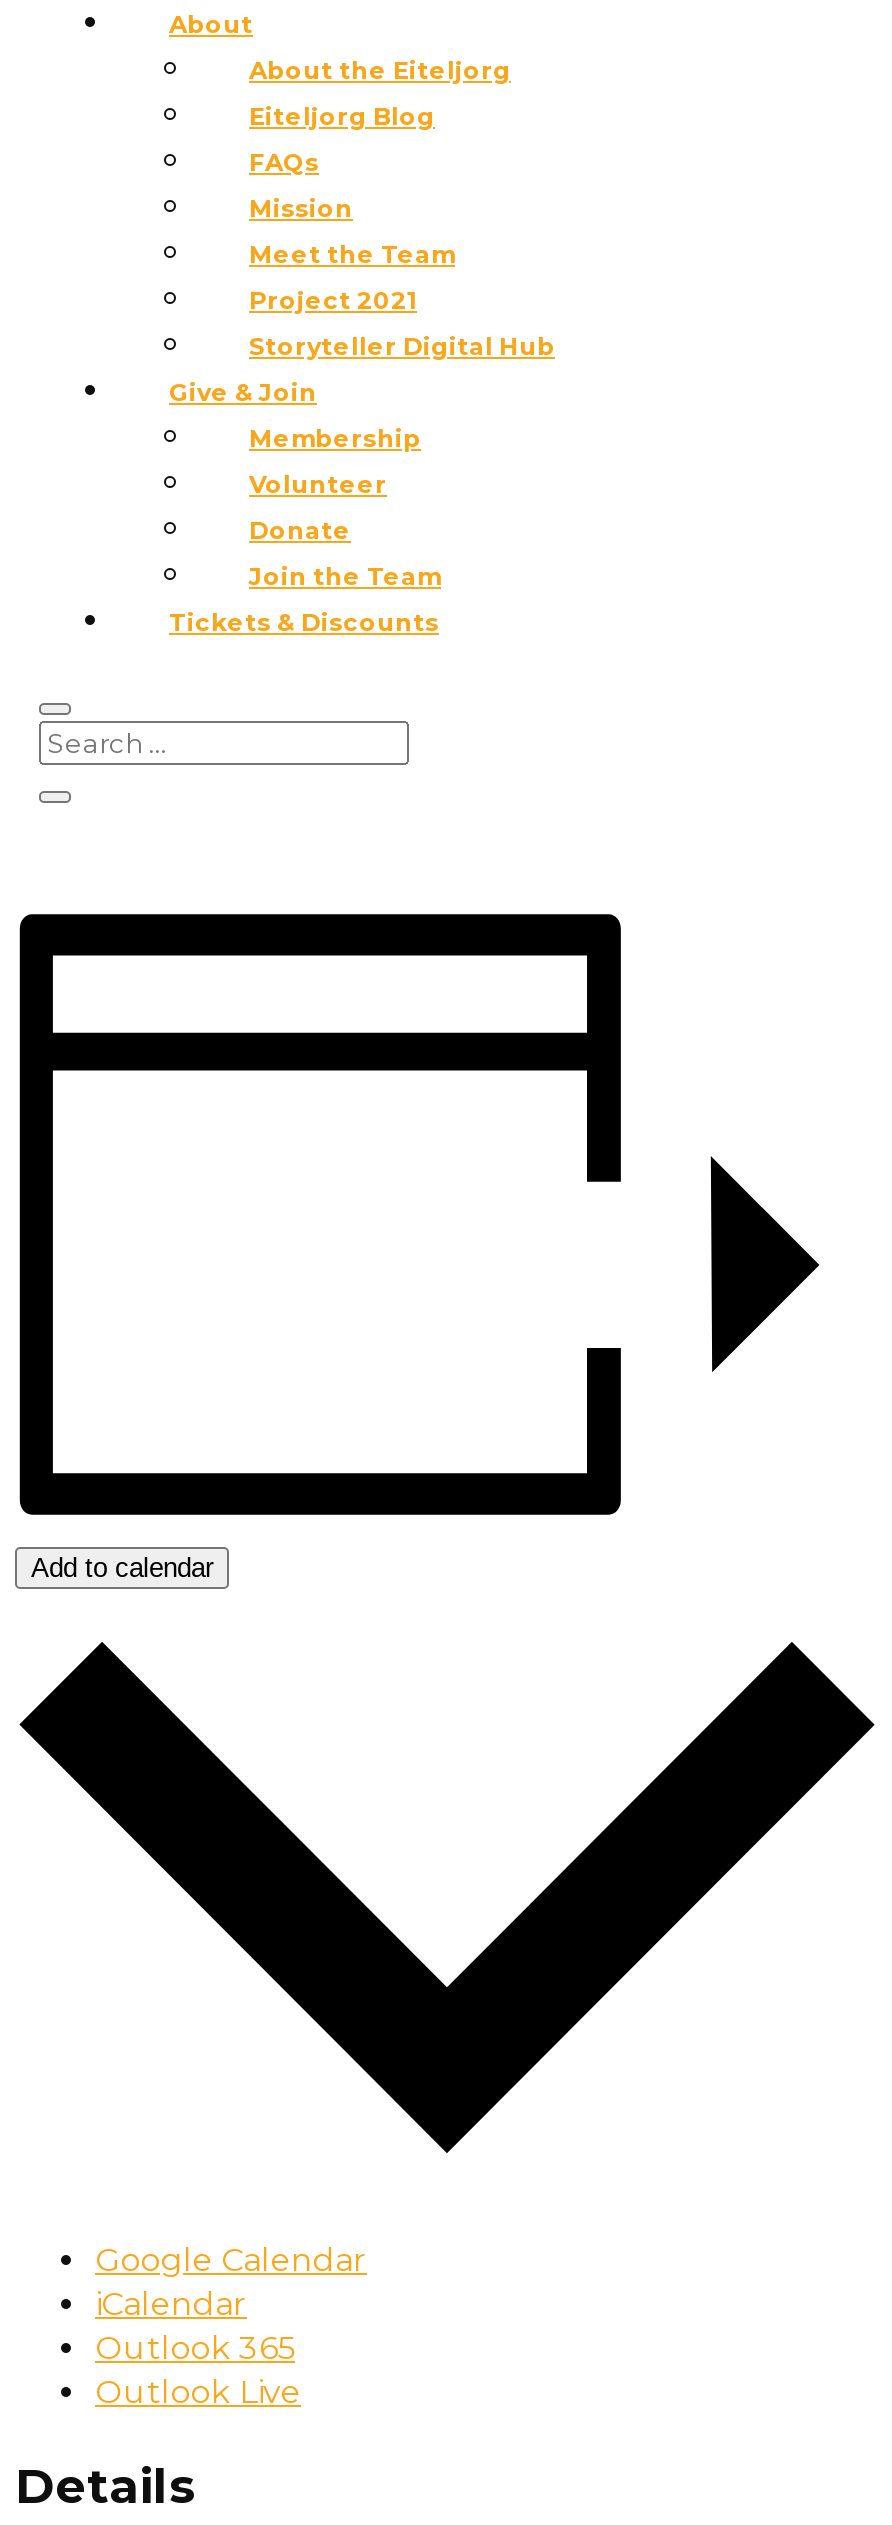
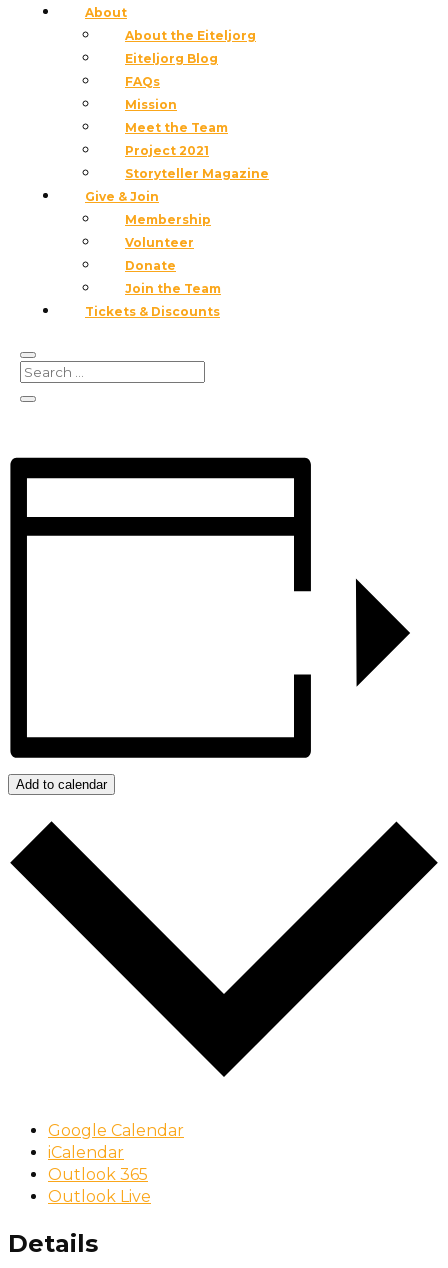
[249,331,555,361] Storyteller Digital Hub -> [125,166,269,181] Storyteller Magazine

